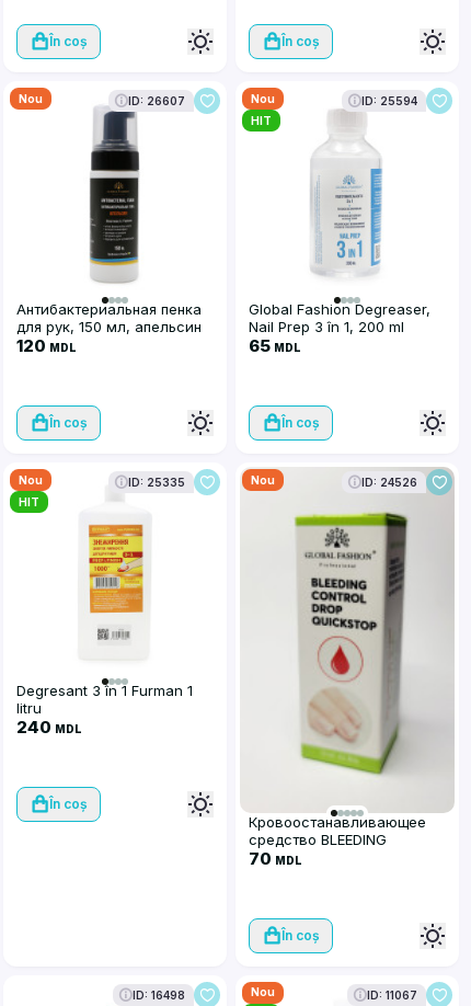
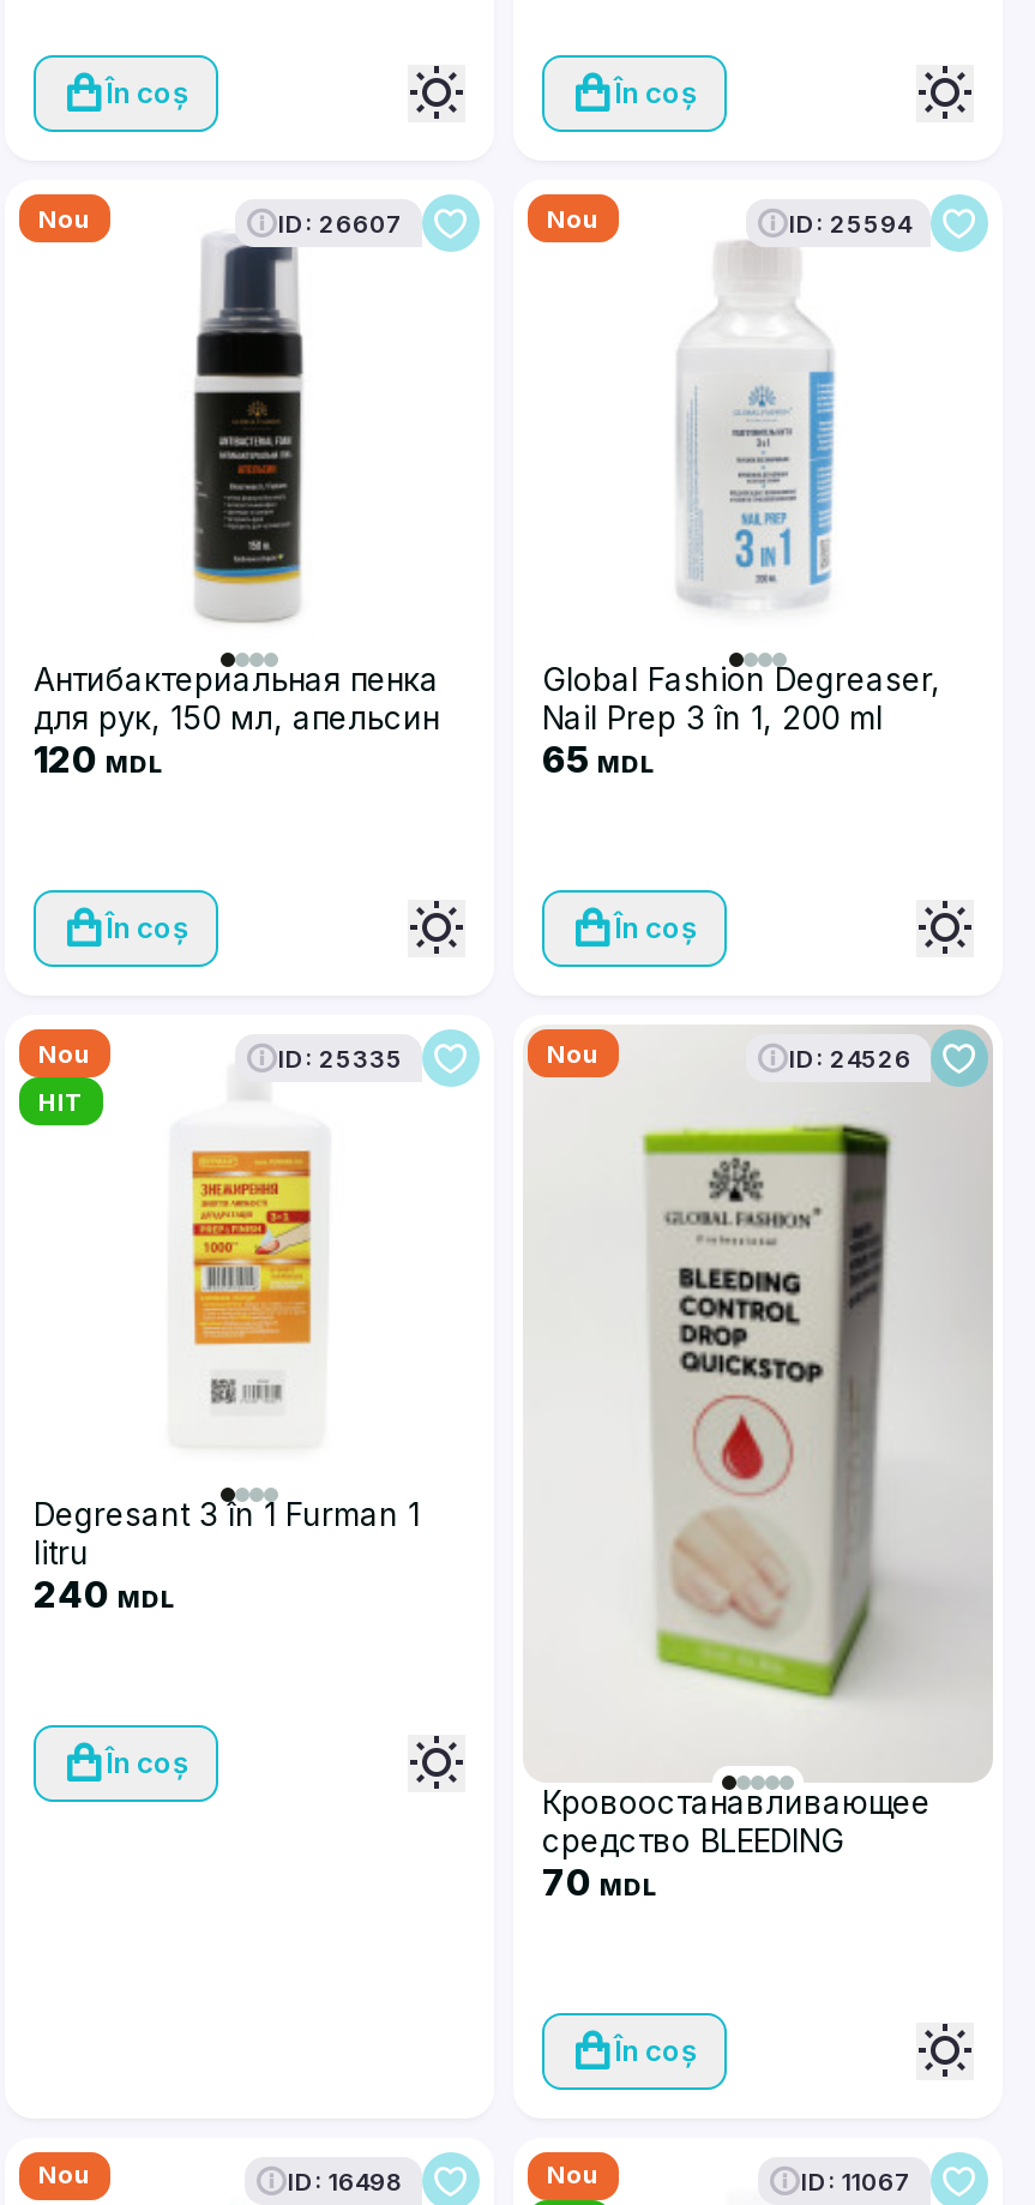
[251,113,272,127] HIT -> none
none -> [38,2159,91,2188] Nou

